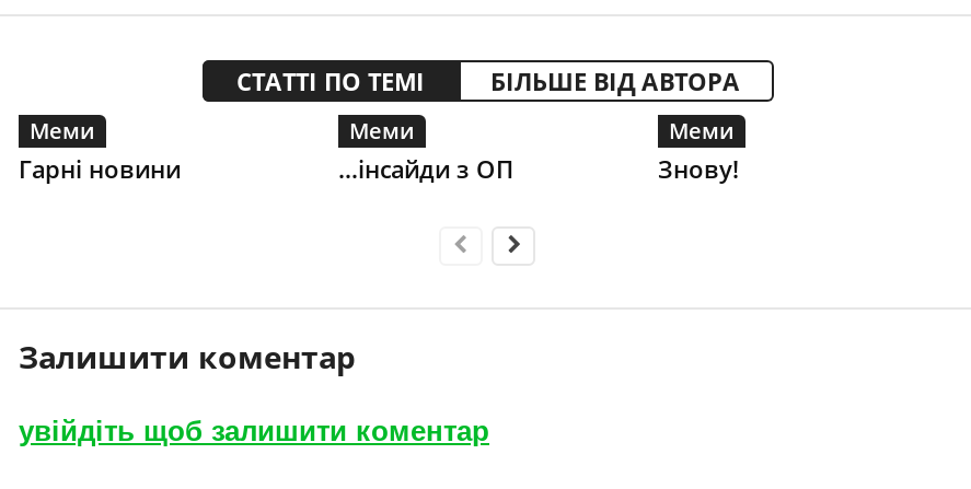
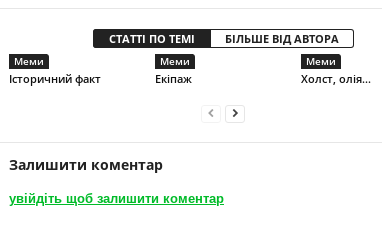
[19,152,181,185] Гарні новини -> [9,71,101,86] Історичний факт
[338,152,513,185] …інсайди з ОП -> [155,71,192,86] Екіпаж
[658,152,739,185] Знову! -> [301,71,371,86] Холст, олія…

